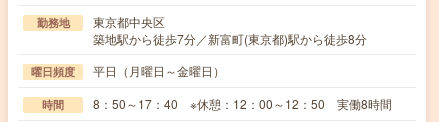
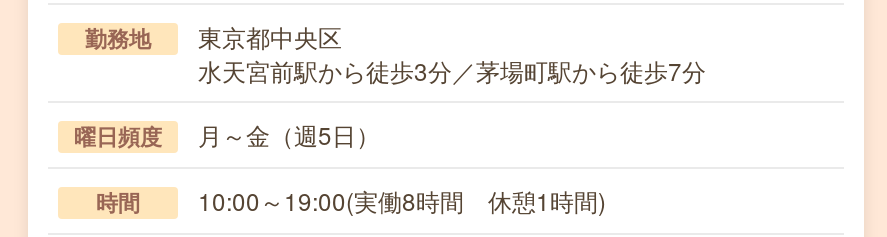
[93,30,367,47] 築地駅から徒歩7分／新富町(東京都)駅から徒歩8分 -> [198,53,706,87] 水天宮前駅から徒歩3分／茅場町駅から徒歩7分
[93,62,225,79] 平日（月曜日～金曜日） -> [198,117,380,151] 月～金（週5日）
[93,95,392,112] 8：50～17：40 ※休憩：12：00～12：50 実働8時間 -> [198,183,606,217] 10:00～19:00(実働8時間 休憩1時間)

